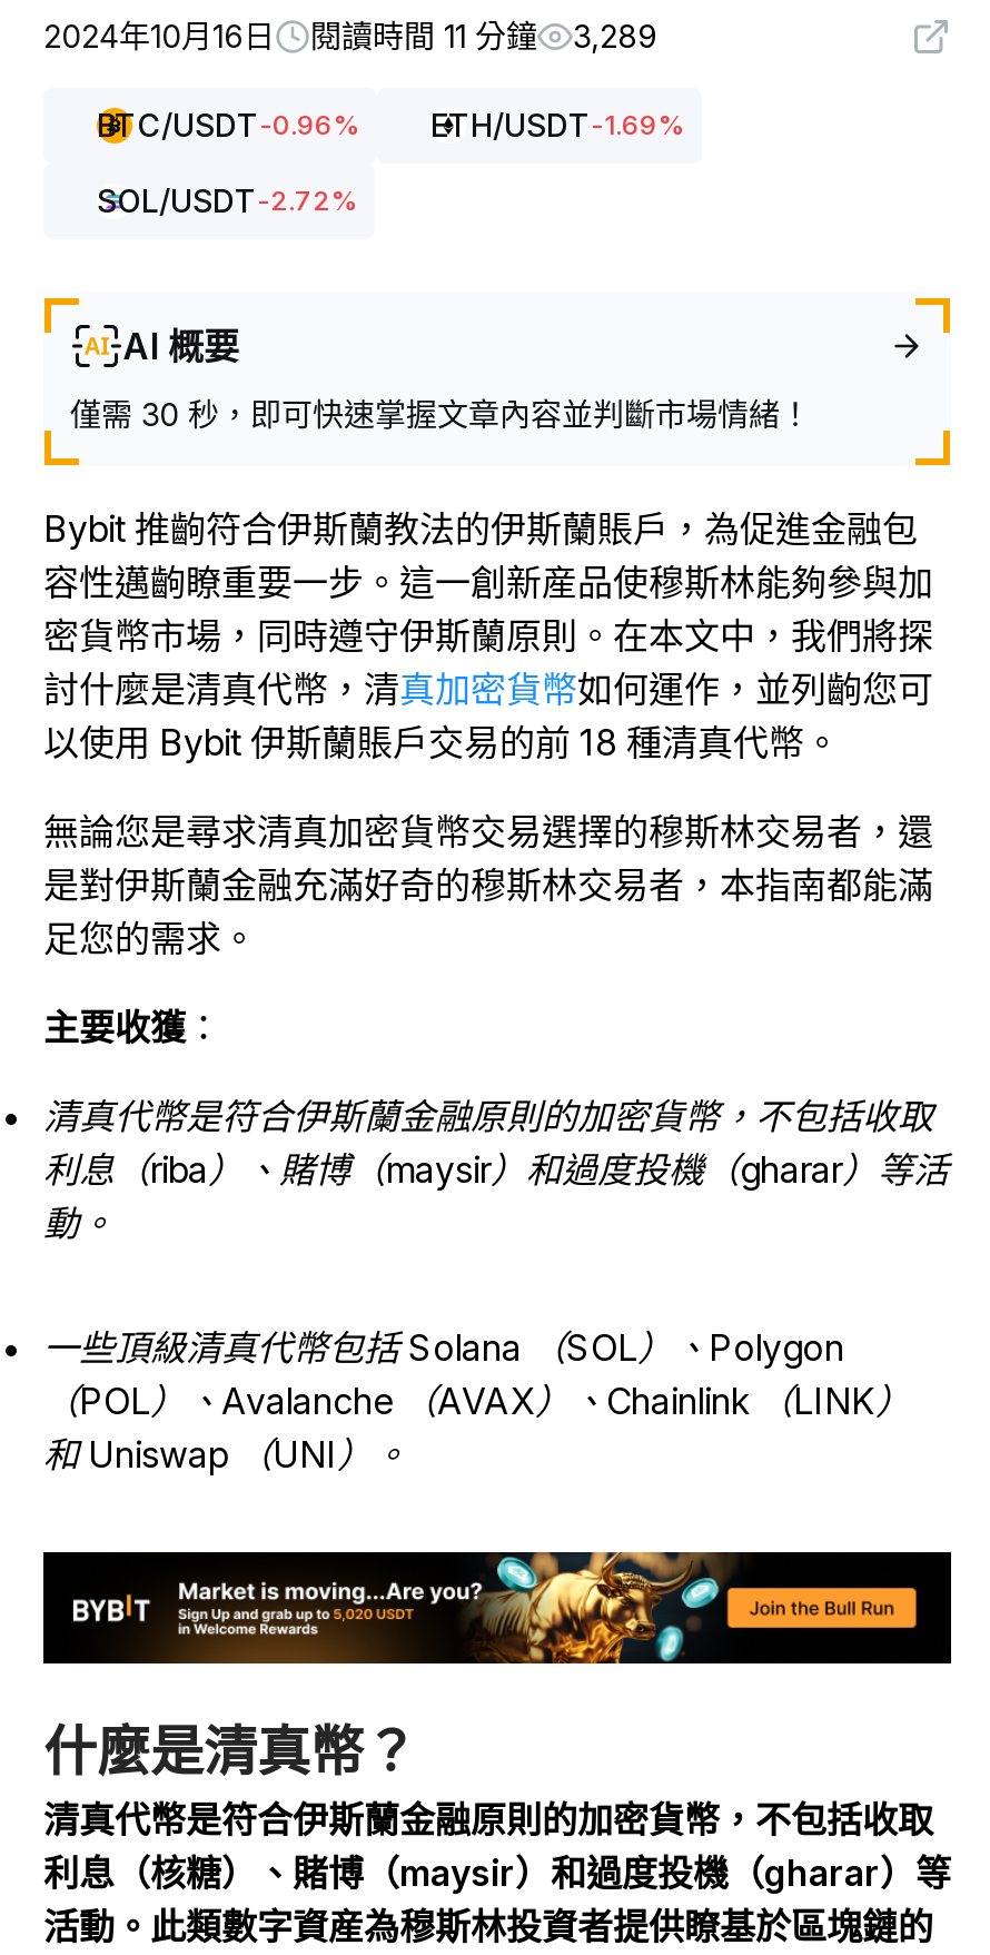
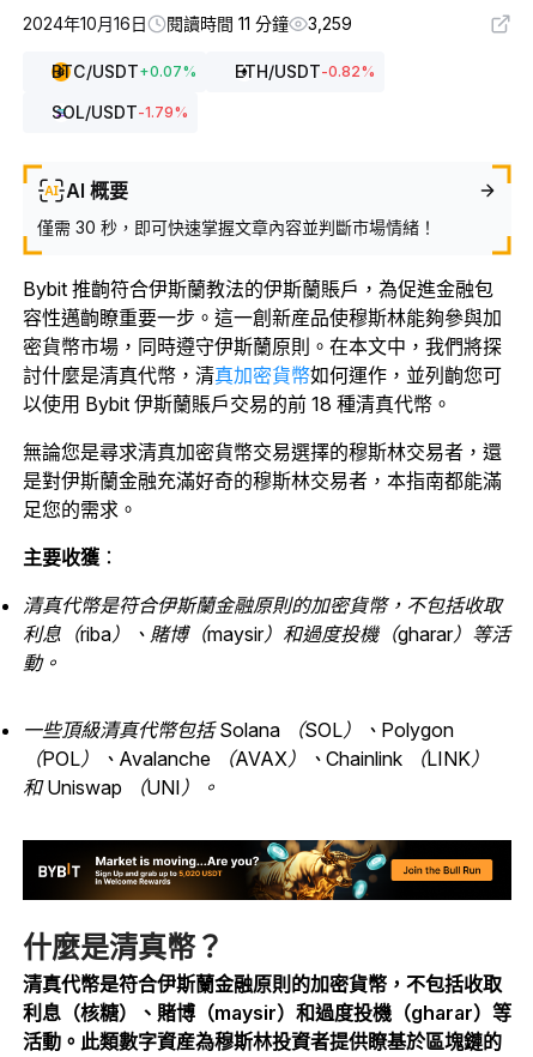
[43,17,657,55] 2024年10月16日 閱讀時間 11 分鐘 3,289 -> [23,13,352,34] 2024年10月16日 閱讀時間 11 分鐘 3,259
[97,106,684,144] BTC/USDT-0.96% | ETH/USDT-1.69% -> [52,61,375,81] BTC/USDT + 0.07% | ETH/USDT-0.82%
[97,181,357,219] SOL/USDT-2.72% -> [52,102,188,122] SOL/USDT-1.79%

